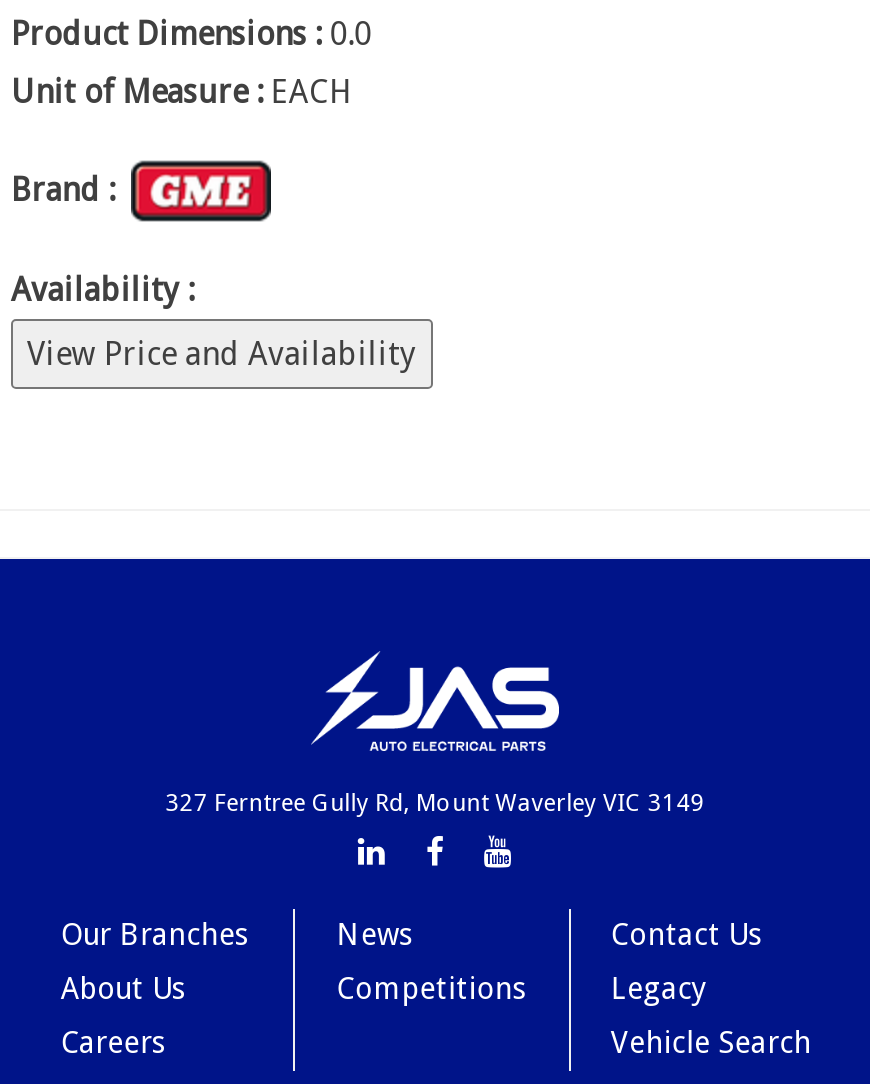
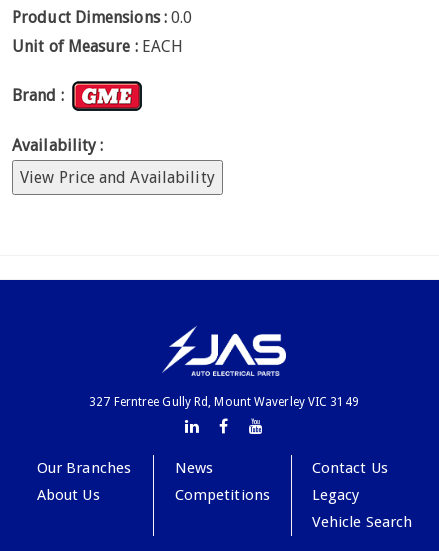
[61,1025,166,1061] Careers -> none

